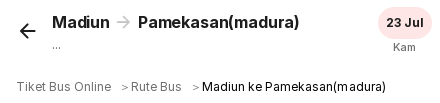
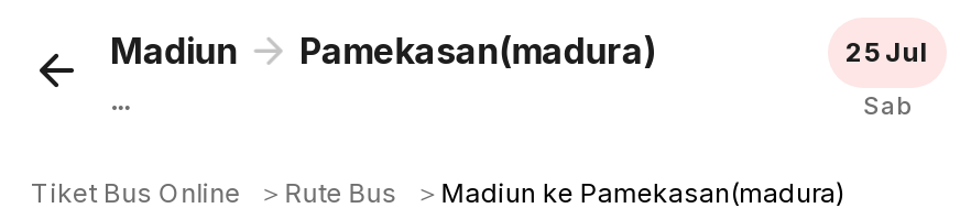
[386,15,424,30] 23 Jul -> [845,35,929,68] 25 Jul
[393,40,416,54] Kam -> [863,90,912,121] Sab

